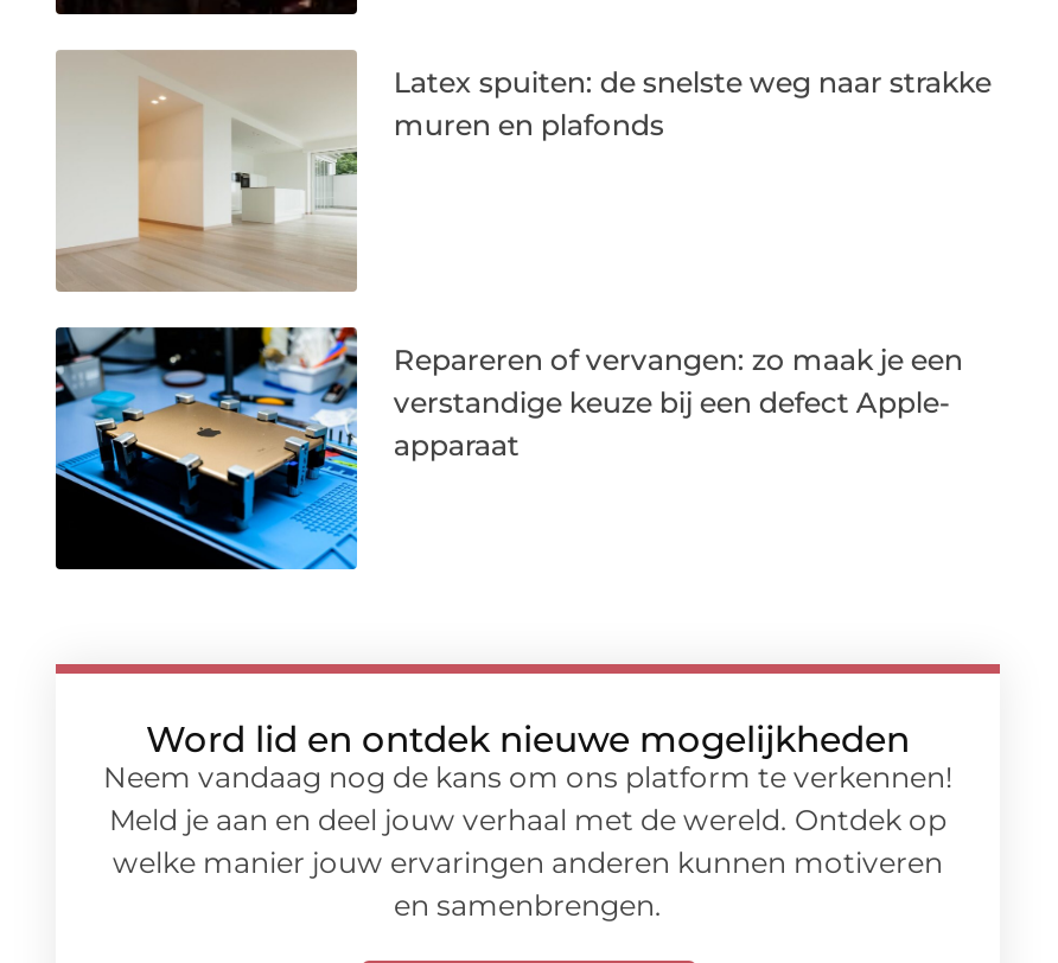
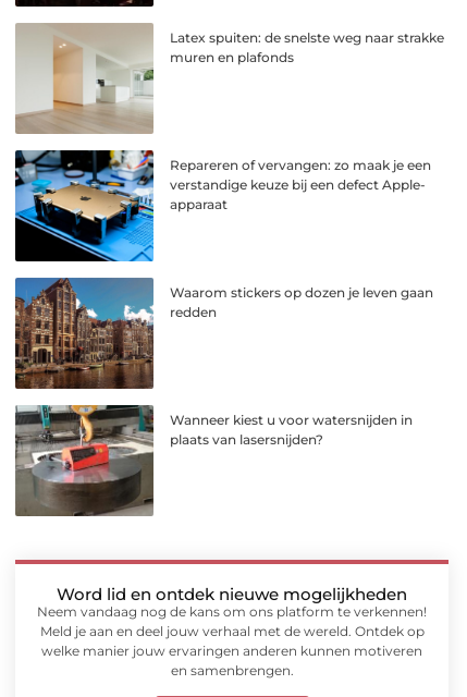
none -> [14,277,434,389] [image] | Waarom stickers op dozen je leven gaan | redden
none -> [14,404,413,517] [image] | Wanneer kiest u voor watersnijden in | plaats van lasersnijden?

